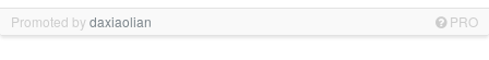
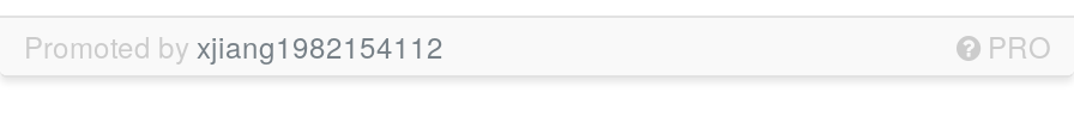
[11,12,152,31] Promoted by daxiaolian -> [24,25,444,66] Promoted by xjiang1982154112

